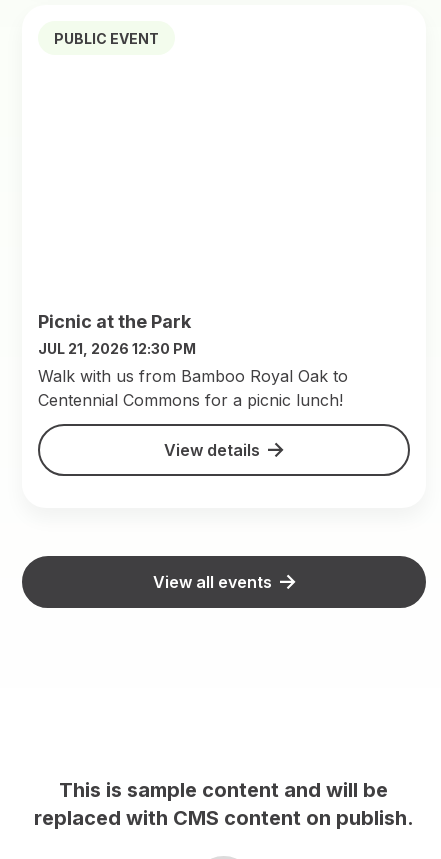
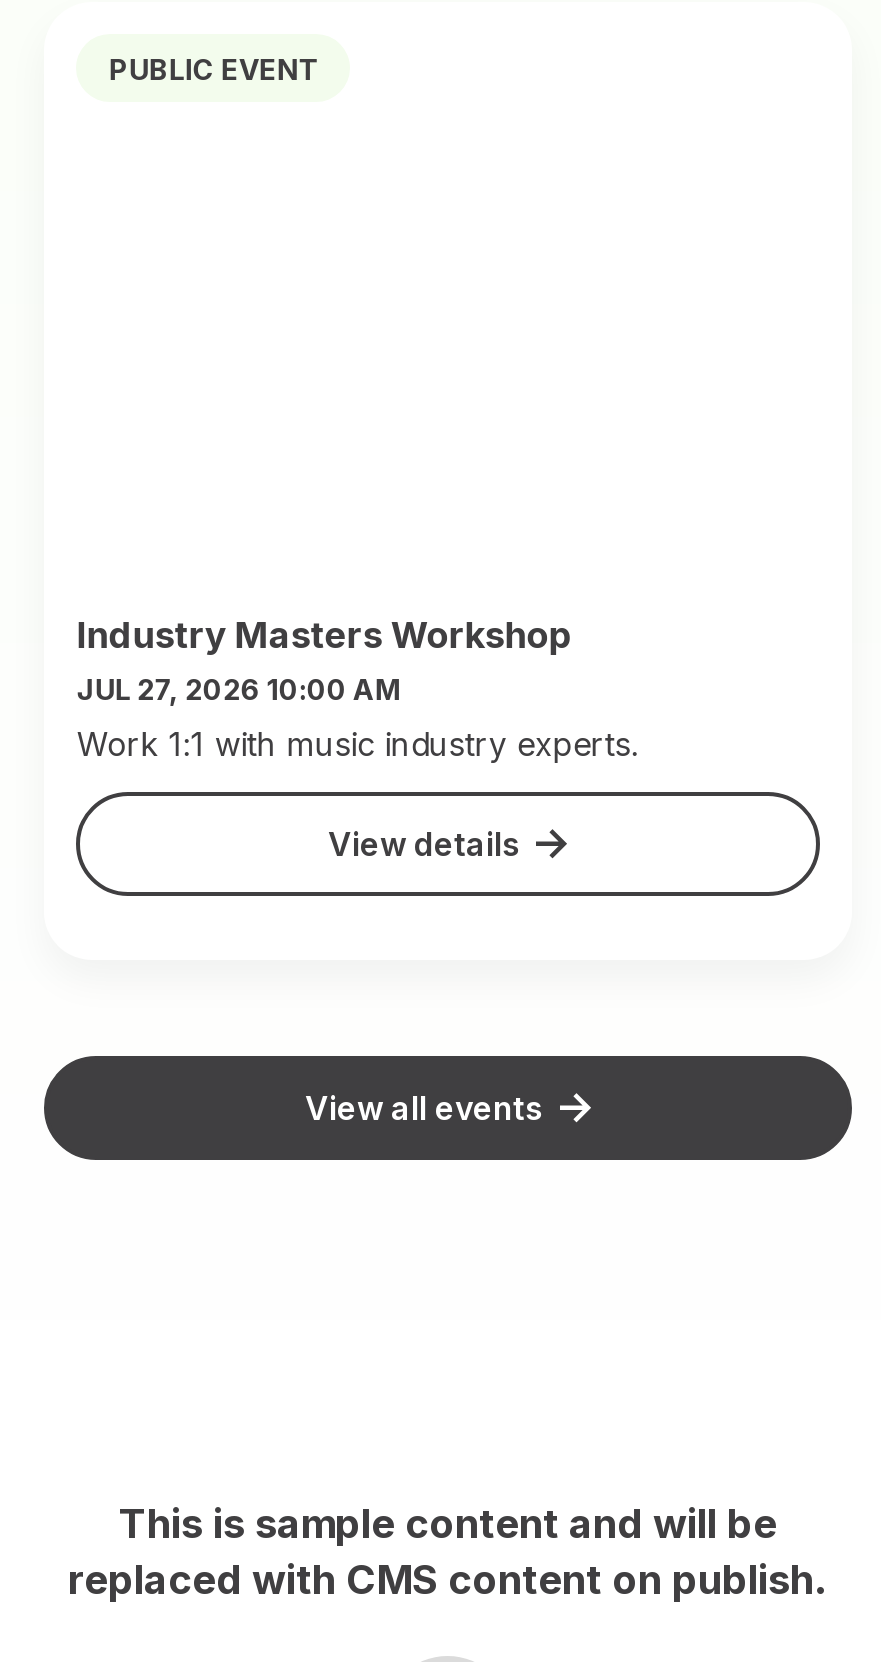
[38,311,348,410] Picnic at the Park | JUL 21, 2026 12:30 PM | Walk with us from Bamboo Royal Oak to | Centennial Commons for a picnic lunch! -> [77,614,639,764] Industry Masters Workshop | JUL 27, 2026 10:00 AM | Work 1:1 with music industry experts.

